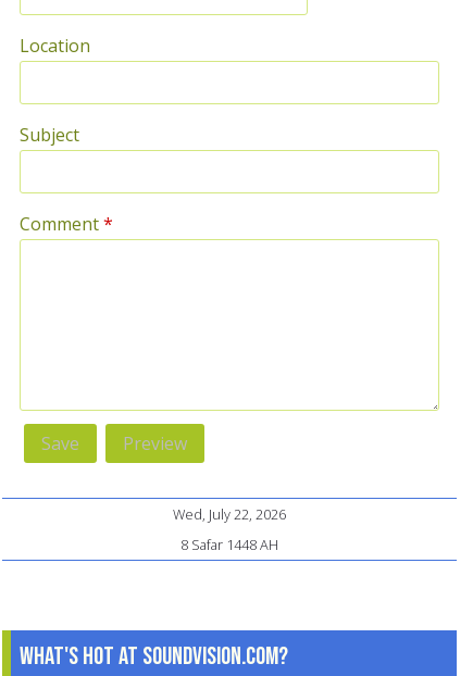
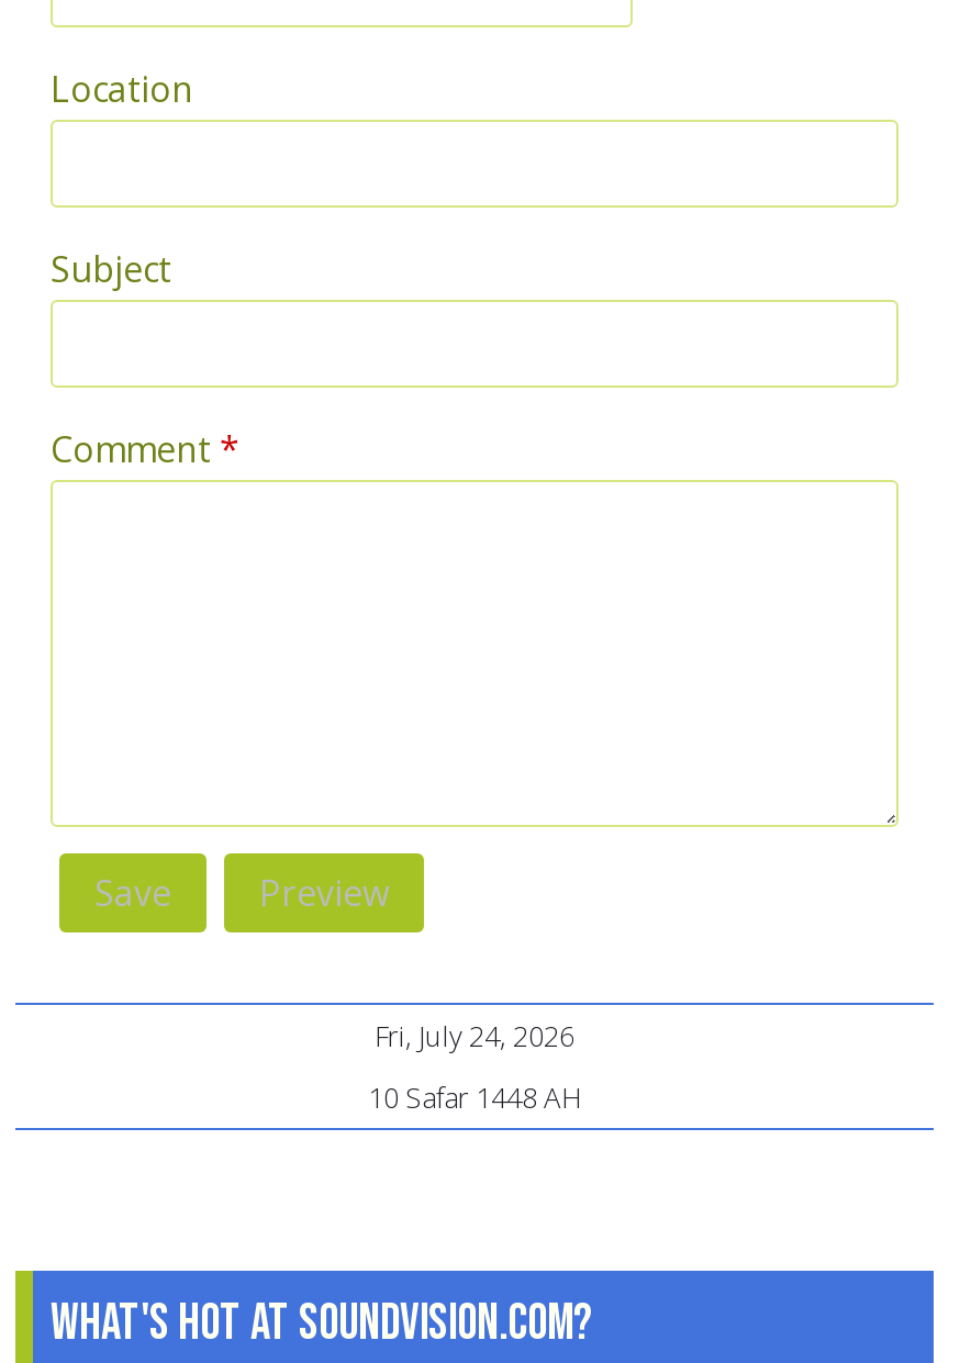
[173,505,286,524] Wed, July 22, 2026 -> [375,1017,574,1056] Fri, July 24, 2026
[181,535,278,555] 8 Safar 1448 AH -> [368,1078,581,1118] 10 Safar 1448 AH

